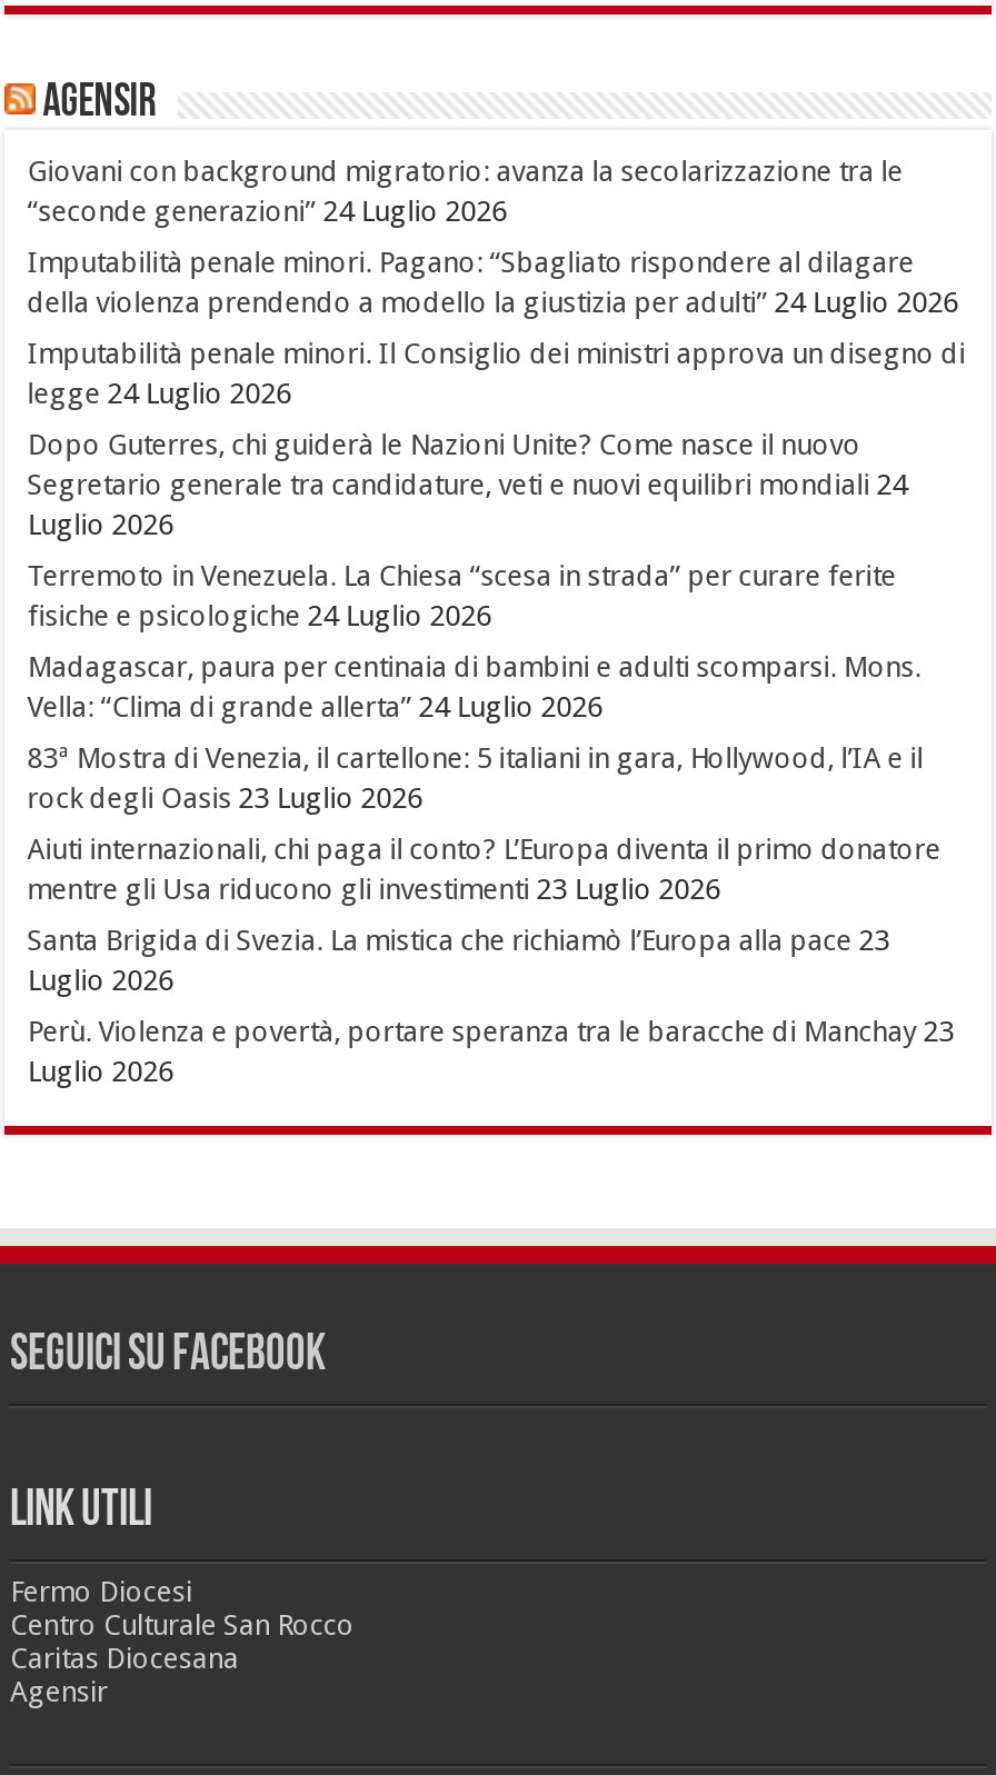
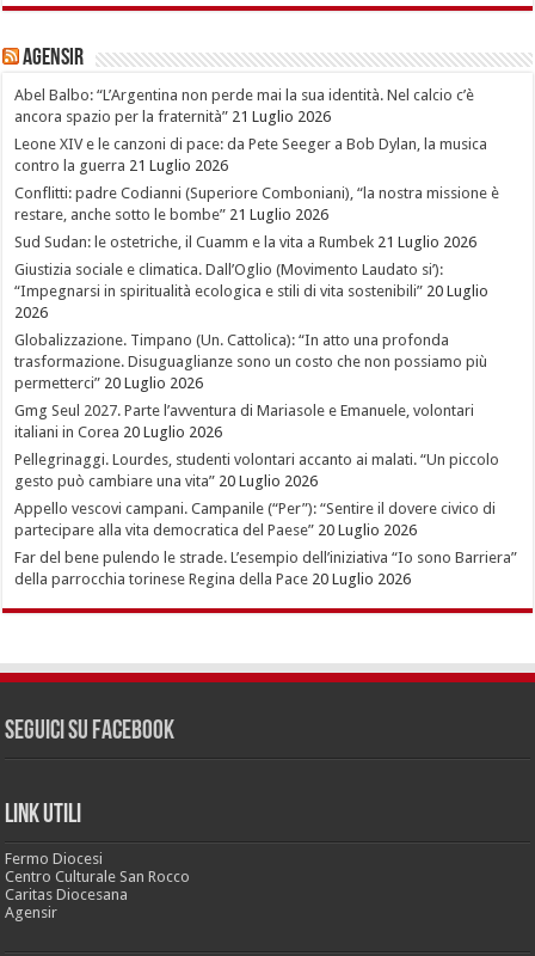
[27,154,903,227] Giovani con background migratorio: avanza la secolarizzazione tra le | “seconde generazioni” 24 Luglio 2026 -> [15,86,474,125] Abel Balbo: “L’Argentina non perde mai la sua identità. Nel calcio c’è | ancora spazio per la fraternità” 21 Luglio 2026
[27,245,959,318] Imputabilità penale minori. Pagano: “Sbagliato rispondere al dilagare | della violenza prendendo a modello la giustizia per adulti” 24 Luglio 2026 -> [15,135,487,174] Leone XIV e le canzoni di pace: da Pete Seeger a Bob Dylan, la musica | contro la guerra 21 Luglio 2026
[27,336,965,409] Imputabilità penale minori. Il Consiglio dei ministri approva un disegno di | legge 24 Luglio 2026 -> [15,184,499,223] Conflitti: padre Codianni (Superiore Comboniani), “la nostra missione è | restare, anche sotto le bombe” 21 Luglio 2026
[27,427,908,541] Dopo Guterres, chi guiderà le Nazioni Unite? Come nasce il nuovo | Segretario generale tra candidature, veti e nuovi equilibri mondiali 24 | Luglio 2026 -> [15,233,477,251] Sud Sudan: le ostetriche, il Cuamm e la vita a Rumbek 21 Luglio 2026
[27,558,896,632] Terremoto in Venezuela. La Chiesa “scesa in strada” per curare ferite | fisiche e psicologiche 24 Luglio 2026 -> [15,260,489,321] Giustizia sociale e climatica. Dall’Oglio (Movimento Laudato si’): | “Impegnarsi in spiritualità ecologica e stili di vita sostenibili” 20 Luglio | 2026
[27,650,921,723] Madagascar, paura per centinaia di bambini e adulti scomparsi. Mons. | Vella: “Clima di grande allerta” 24 Luglio 2026 -> [15,331,487,392] Globalizzazione. Timpano (Un. Cattolica): “In atto una profonda | trasformazione. Disuguaglianze sono un costo che non possiamo più | permetterci” 20 Luglio 2026
[27,741,923,814] 83ª Mostra di Venezia, il cartellone: 5 italiani in gara, Hollywood, l’IA e il | rock degli Oasis 23 Luglio 2026 -> [15,401,474,441] Gmg Seul 2027. Parte l’avventura di Mariasole e Emanuele, volontari | italiani in Corea 20 Luglio 2026
[27,832,941,905] Aiuti internazionali, chi paga il conto? L’Europa diventa il primo donatore | mentre gli Usa riducono gli investimenti 23 Luglio 2026 -> [15,450,499,490] Pellegrinaggi. Lourdes, studenti volontari accanto ai malati. “Un piccolo | gesto può cambiare una vita” 20 Luglio 2026
[27,923,890,996] Santa Brigida di Svezia. La mistica che richiamò l’Europa alla pace 23 | Luglio 2026 -> [15,499,496,539] Appello vescovi campani. Campanile (“Per”): “Sentire il dovere civico di | partecipare alla vita democratica del Paese” 20 Luglio 2026
[27,1014,954,1087] Perù. Violenza e povertà, portare speranza tra le baracche di Manchay 23 | Luglio 2026 -> [15,548,517,588] Far del bene pulendo le strade. L’esempio dell’iniziativa “Io sono Barriera” | della parrocchia torinese Regina della Pace 20 Luglio 2026

